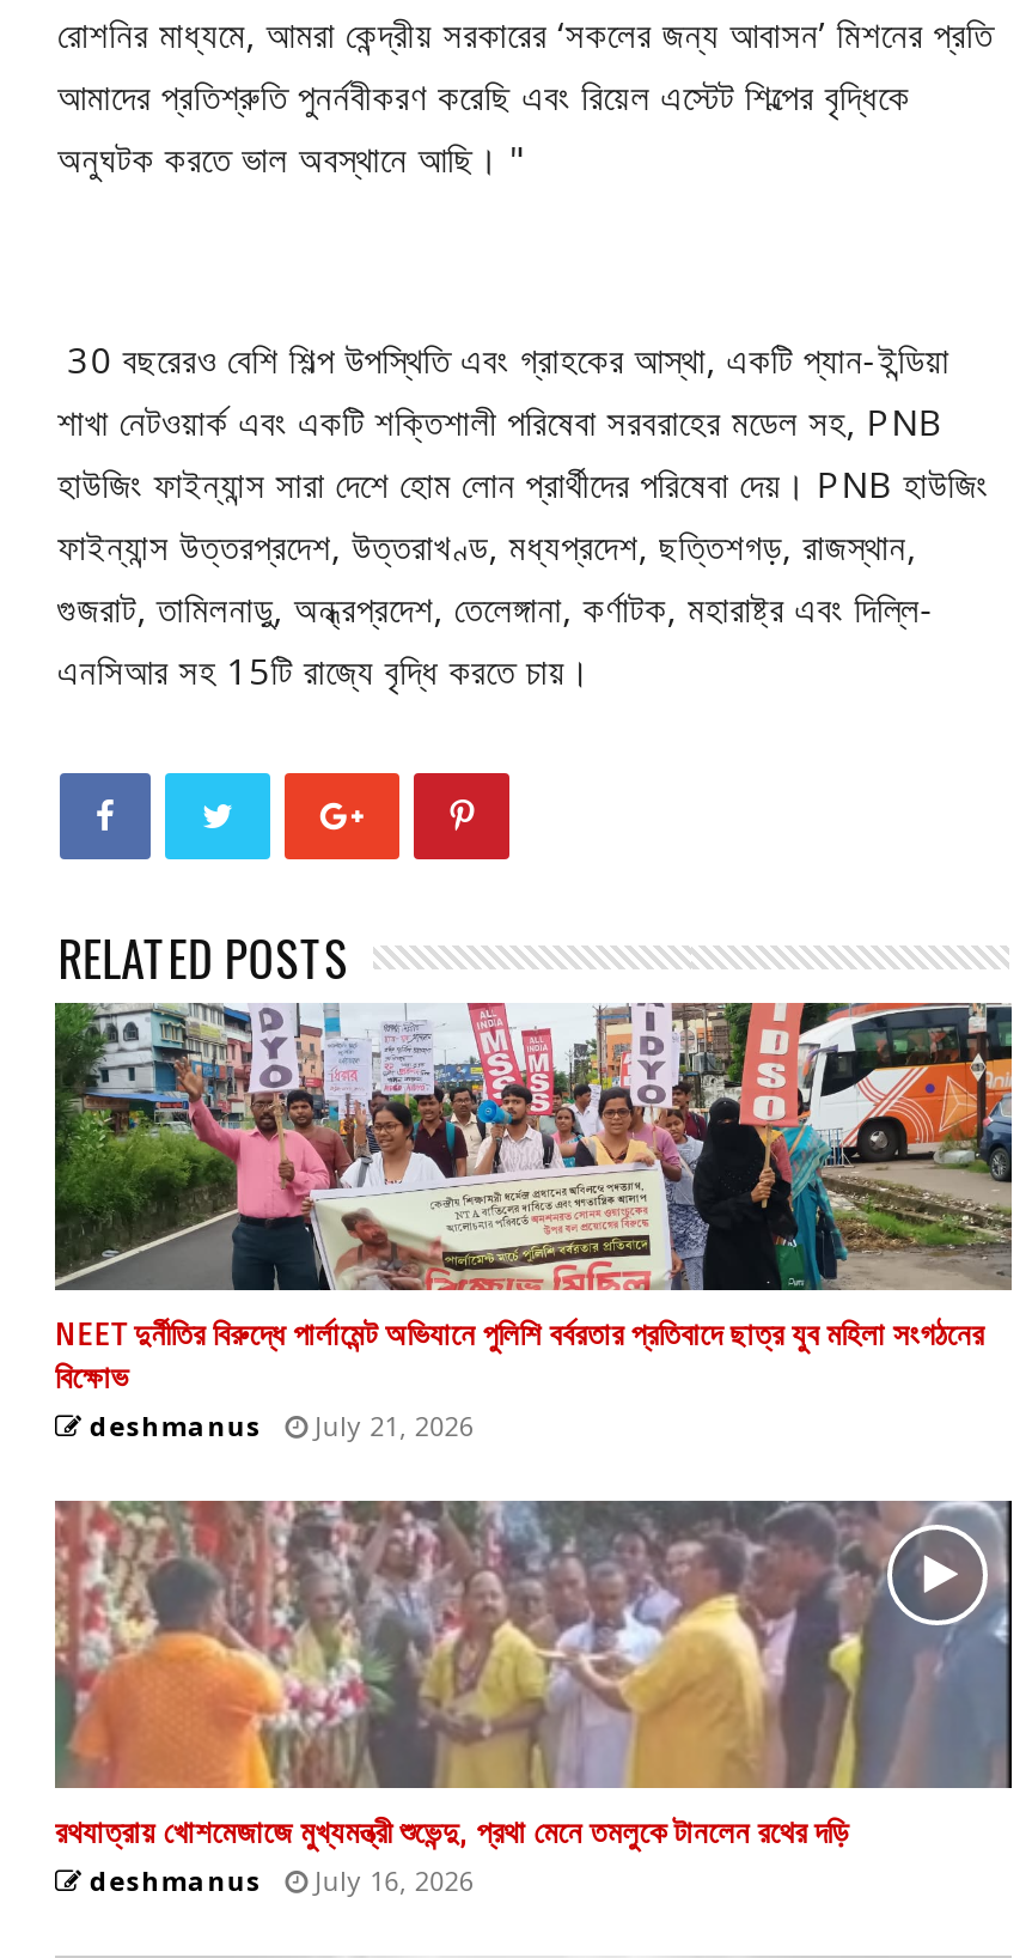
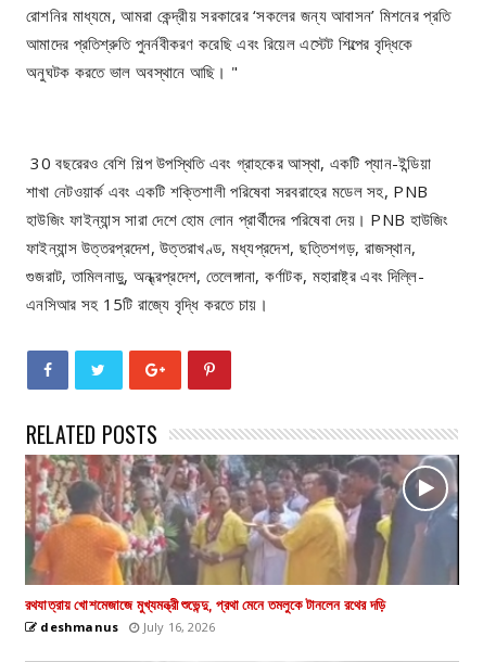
[53,1001,1014,1443] [image] | NEET দুর্নীতির বিরুদ্ধে পার্লামেন্ট অভিযানে পুলিশি বর্বরতার প্রতিবাদে ছাত্র যুব মহিলা সংগঠনের | বিক্ষোভ | deshmanus | July 21, 2026 -> none

